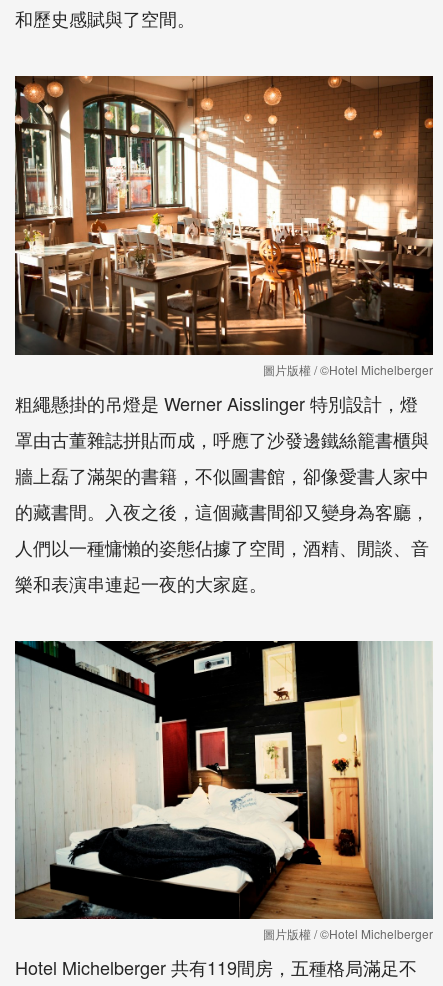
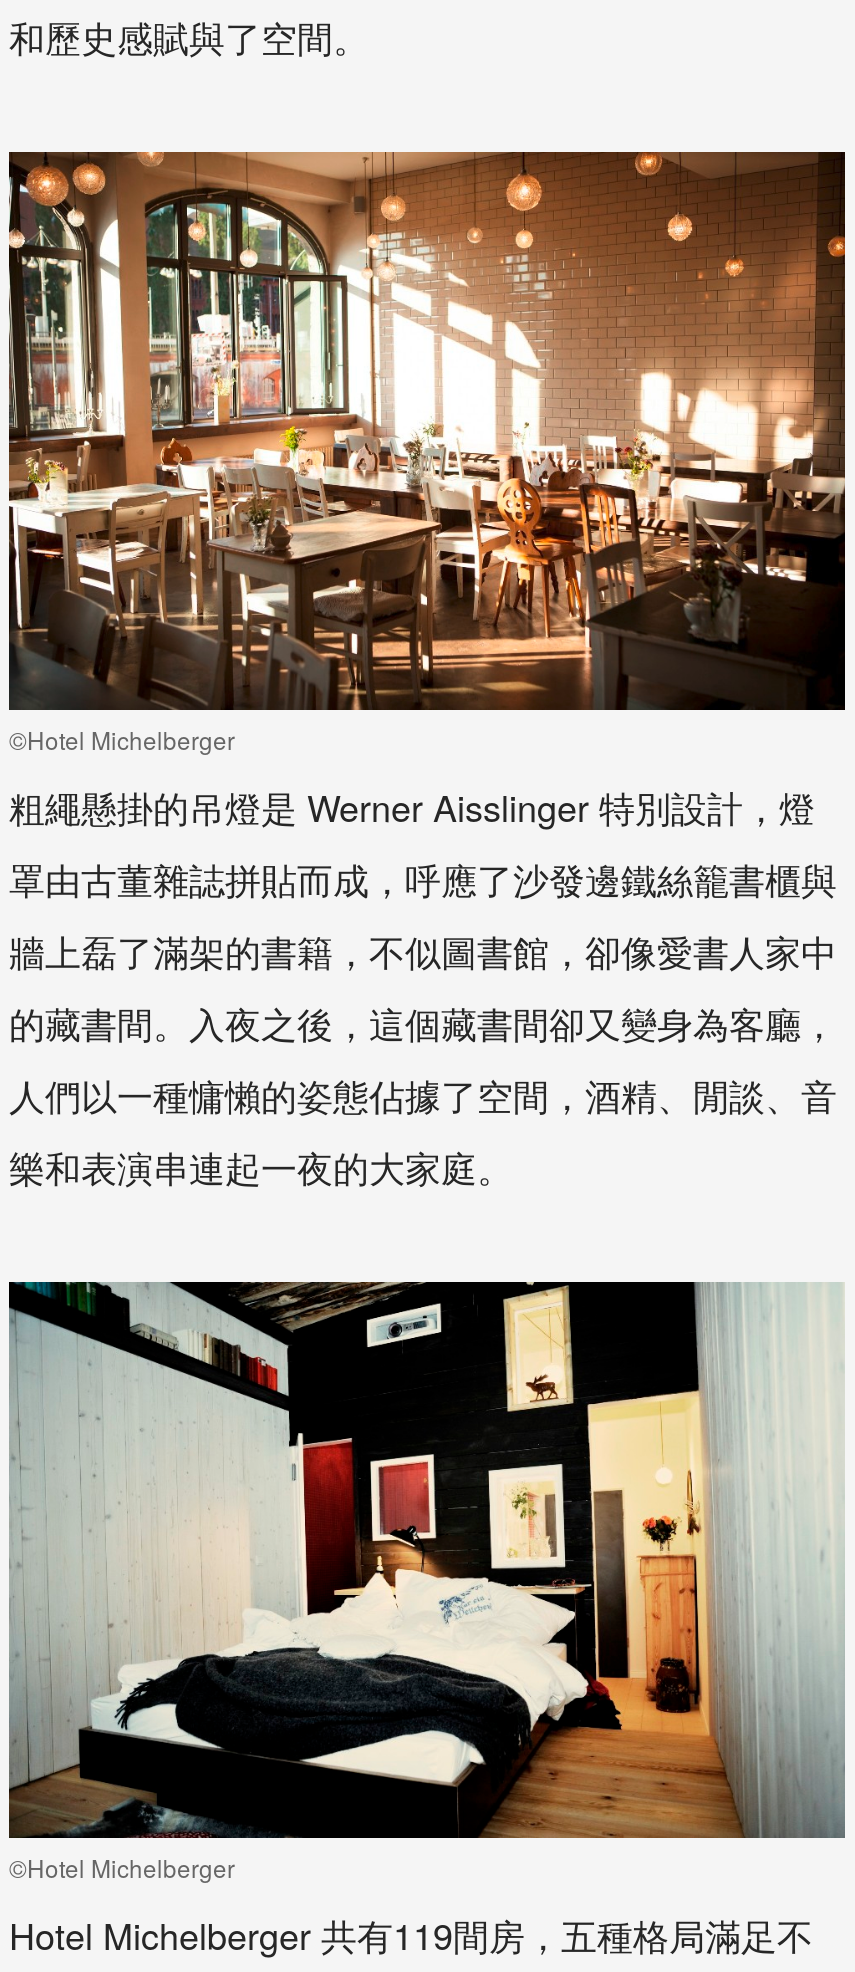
[263,361,433,378] 圖片版權 / ©Hotel Michelberger -> [9,722,235,756] ©Hotel Michelberger
[263,925,433,942] 圖片版權 / ©Hotel Michelberger -> [9,1851,235,1885] ©Hotel Michelberger

